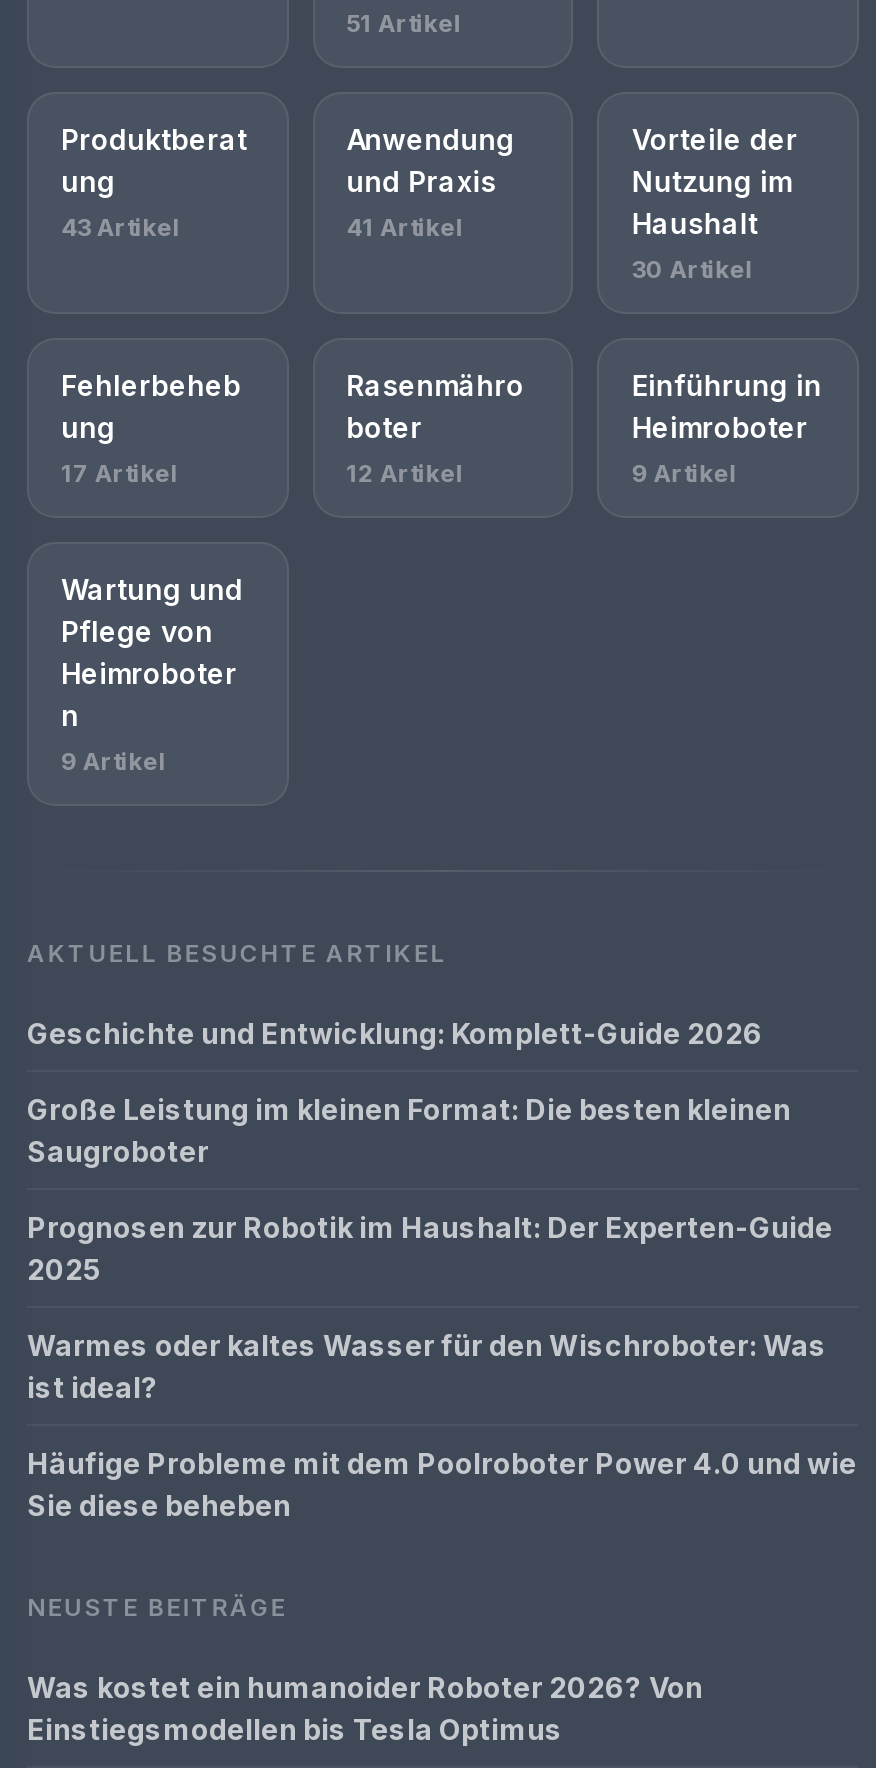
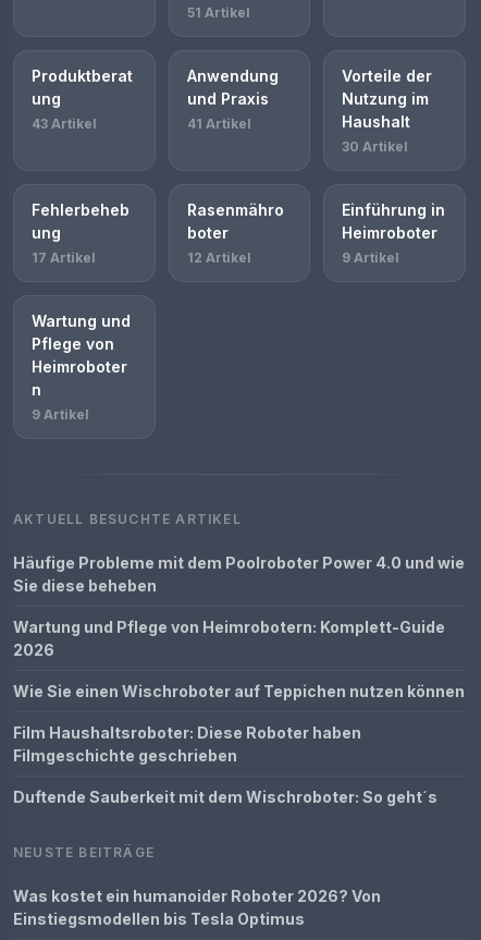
[27,1016,833,1404] Geschichte und Entwicklung: Komplett-Guide 2026 | Große Leistung im kleinen Format: Die besten kleinen | Saugroboter | Prognosen zur Robotik im Haushalt: Der Experten-Guide | 2025 | Warmes oder kaltes Wasser für den Wischroboter: Was | ist ideal? -> none
moved [27,1446,857,1522] -> [13,553,465,595]: Häufige Probleme mit dem Poolroboter Power 4.0 und wie | Sie diese beheben
none -> [13,618,465,806] Wartung und Pflege von Heimrobotern: Komplett-Guide | 2026 | Wie Sie einen Wischroboter auf Teppichen nutzen können | Film Haushaltsroboter: Diese Roboter haben | Filmgeschichte geschrieben | Duftende Sauberkeit mit dem Wischroboter: So geht´s

